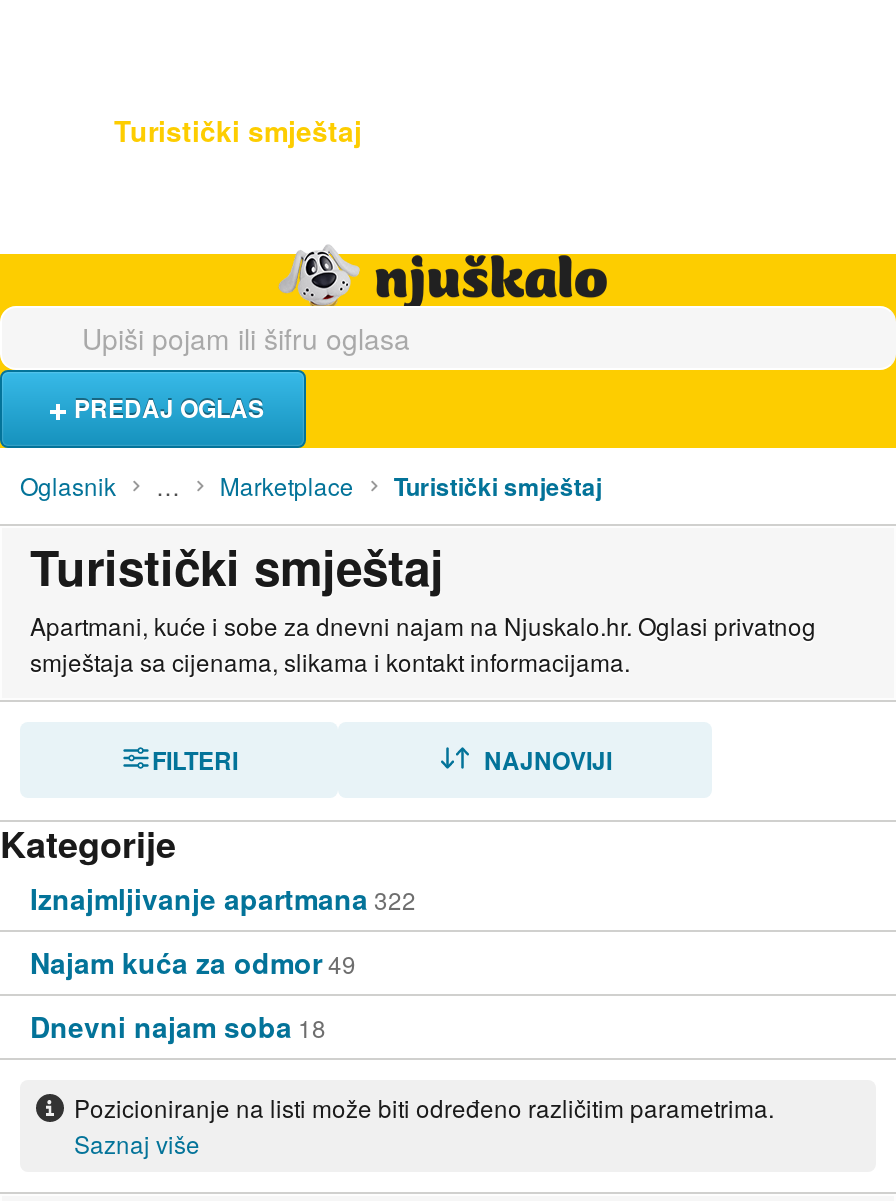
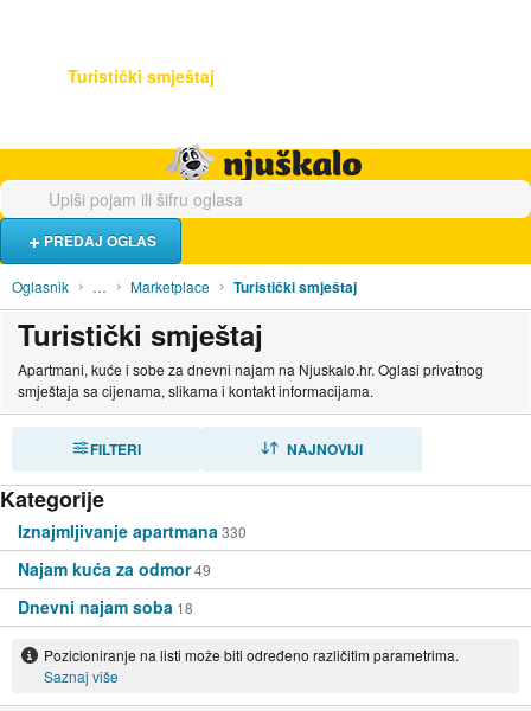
[30,878,416,918] Iznajmljivanje apartmana 322 -> [18,519,247,543] Iznajmljivanje apartmana 330

